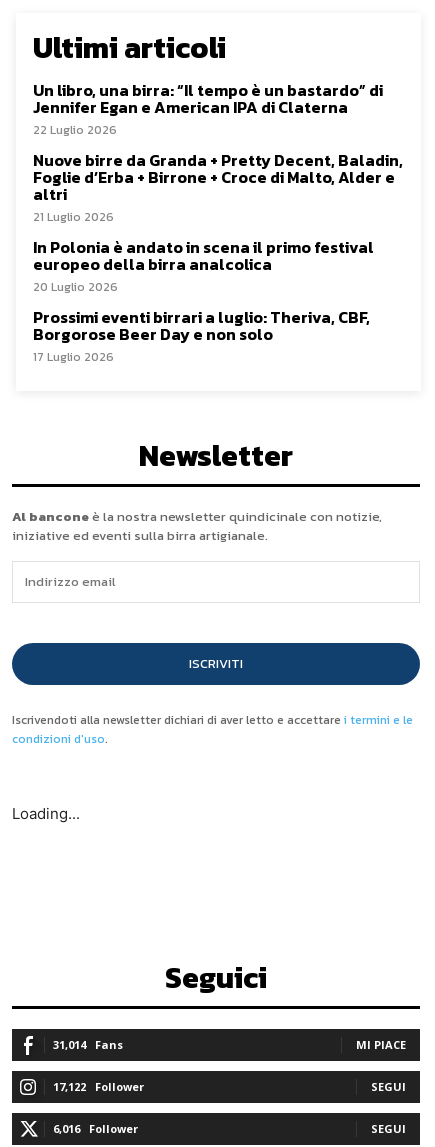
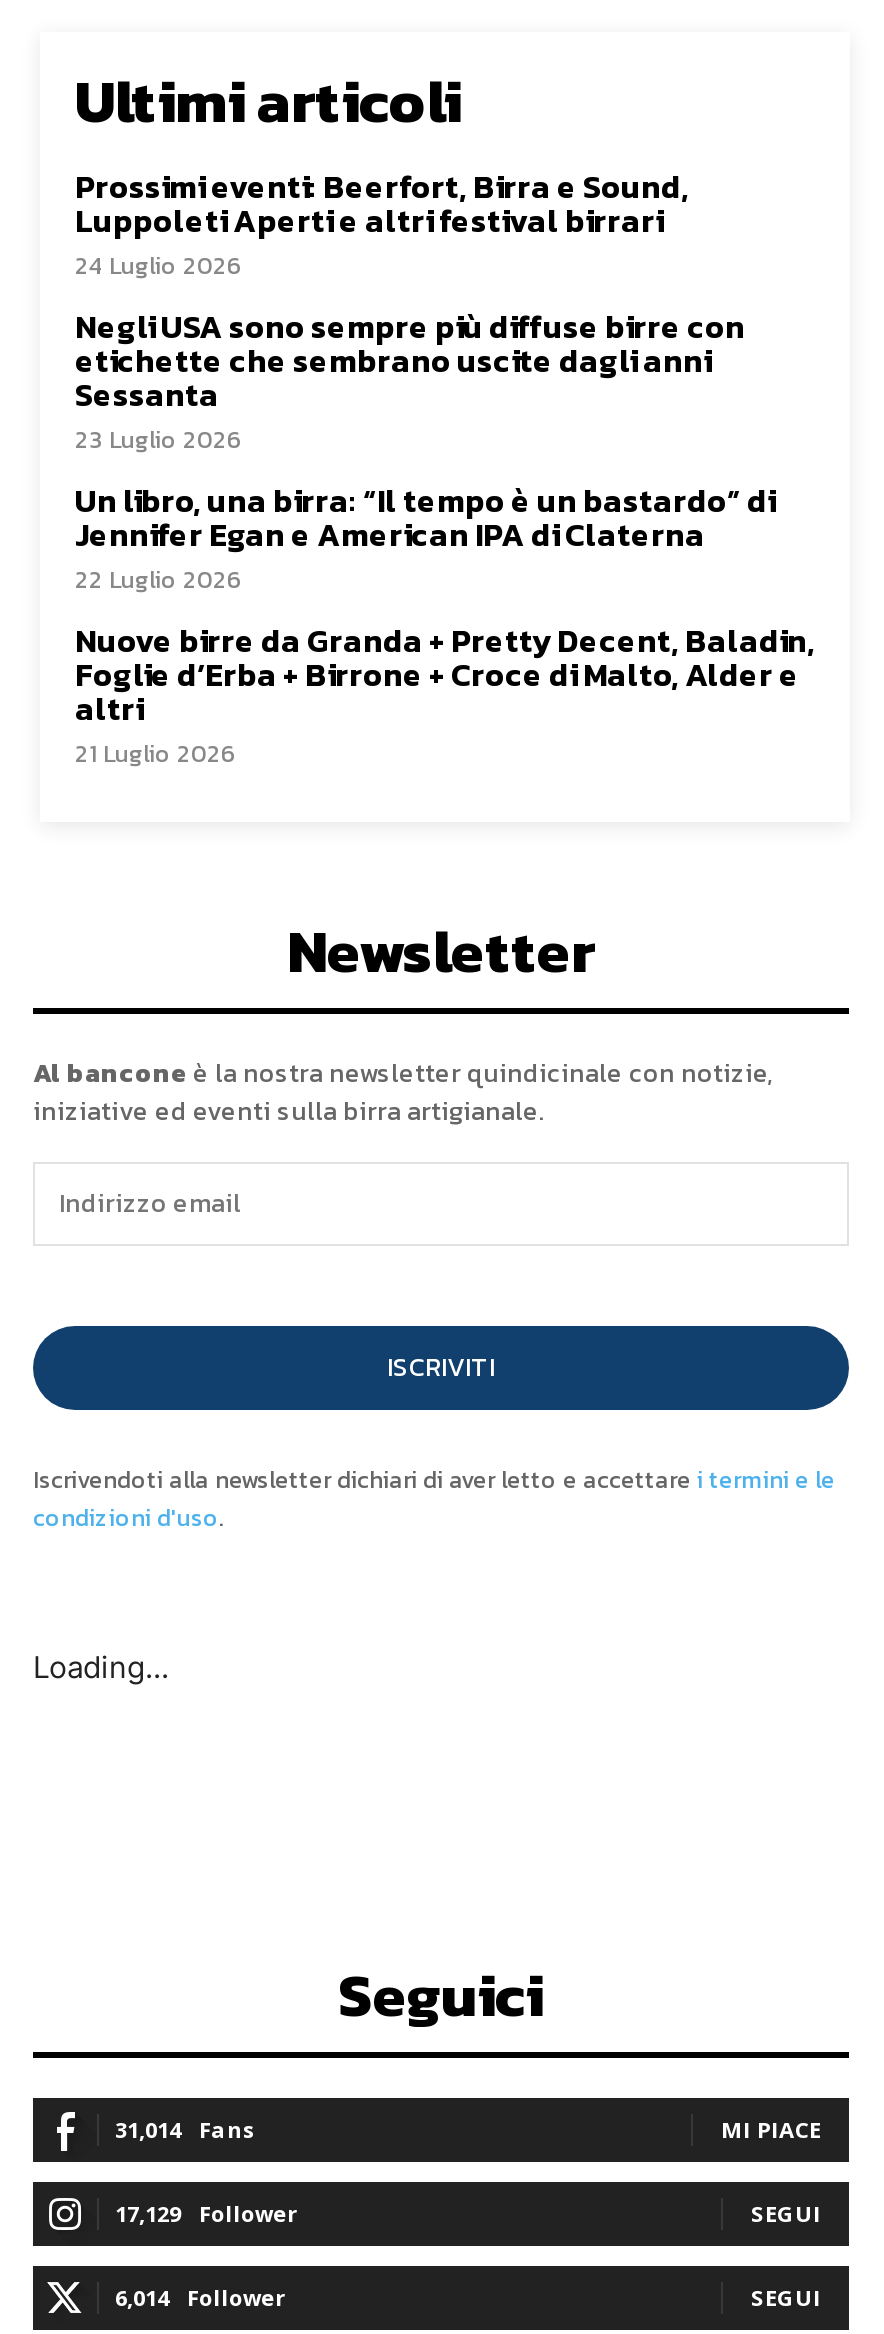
none -> [75,162,745,458] Prossimi eventi: Beerfort, Birra e Sound, | Luppoleti Aperti e altri festival birrari | 24 Luglio 2026 | Negli USA sono sempre più diffuse birre con | etichette che sembrano uscite dagli anni | Sessanta | 23 Luglio 2026
moved [33,78,403,226] -> [75,476,815,772]: Un libro, una birra: “Il tempo è un bastardo” di | Jennifer Egan e American IPA di Claterna | 22 Luglio 2026 | Nuove birre da Granda + Pretty Decent, Baladin, | Foglie d’Erba + Birrone + Croce di Malto, Alder e | altri | 21 Luglio 2026
[33,235,374,366] In Polonia è andato in scena il primo festival | europeo della birra analcolica | 20 Luglio 2026 | Prossimi eventi birrari a luglio: Theriva, CBF, | Borgorose Beer Day e non solo | 17 Luglio 2026 -> none
[53,1079,144,1094] 17,122 Follower -> [115,2198,297,2228] 17,129 Follower
[53,1121,138,1136] 6,016 Follower -> [115,2282,285,2312] 6,014 Follower

